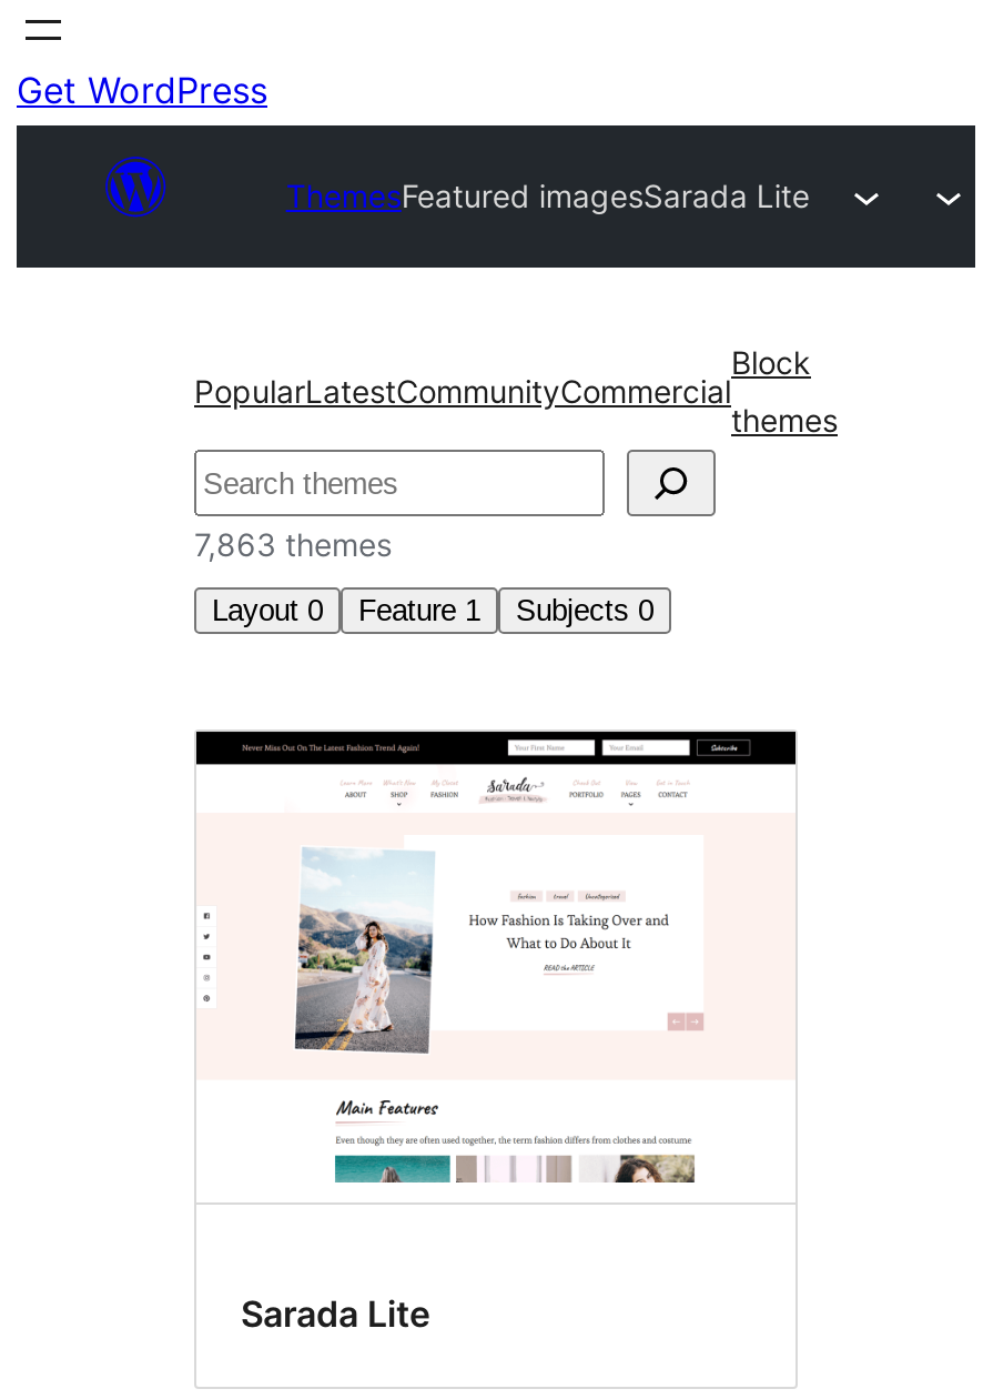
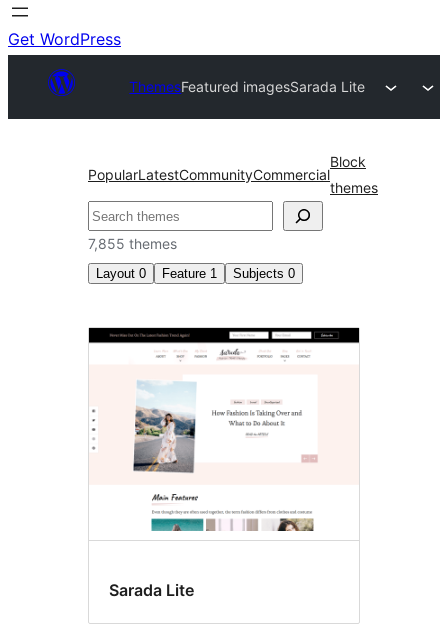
[194,525,392,563] 7,863 themes -> [88,235,177,252] 7,855 themes

